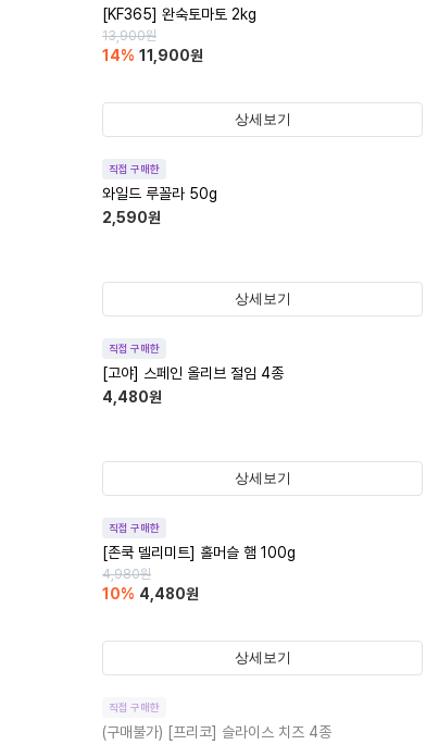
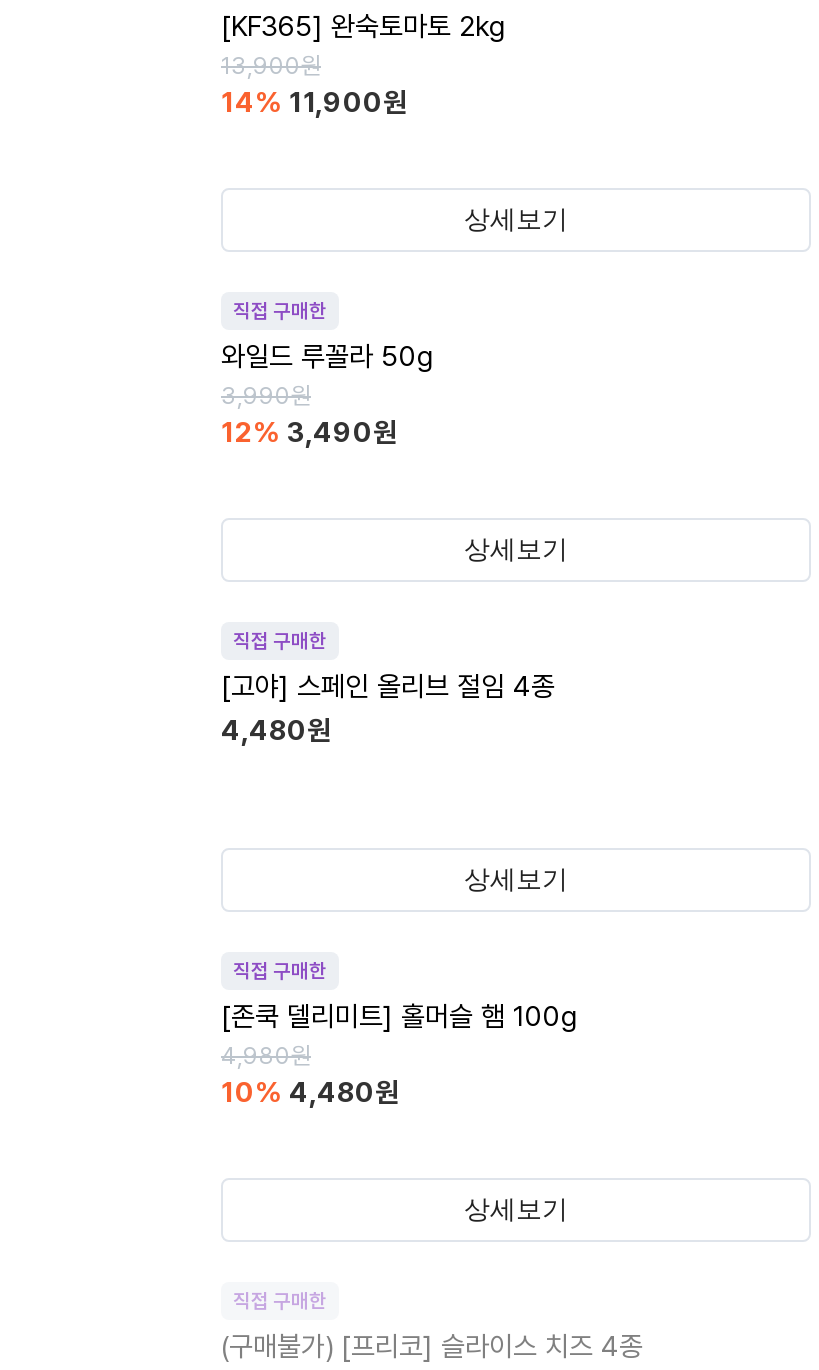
[102,209,161,226] 2,590원 -> [221,382,397,448] 3,990원 | 12% 3,490원

